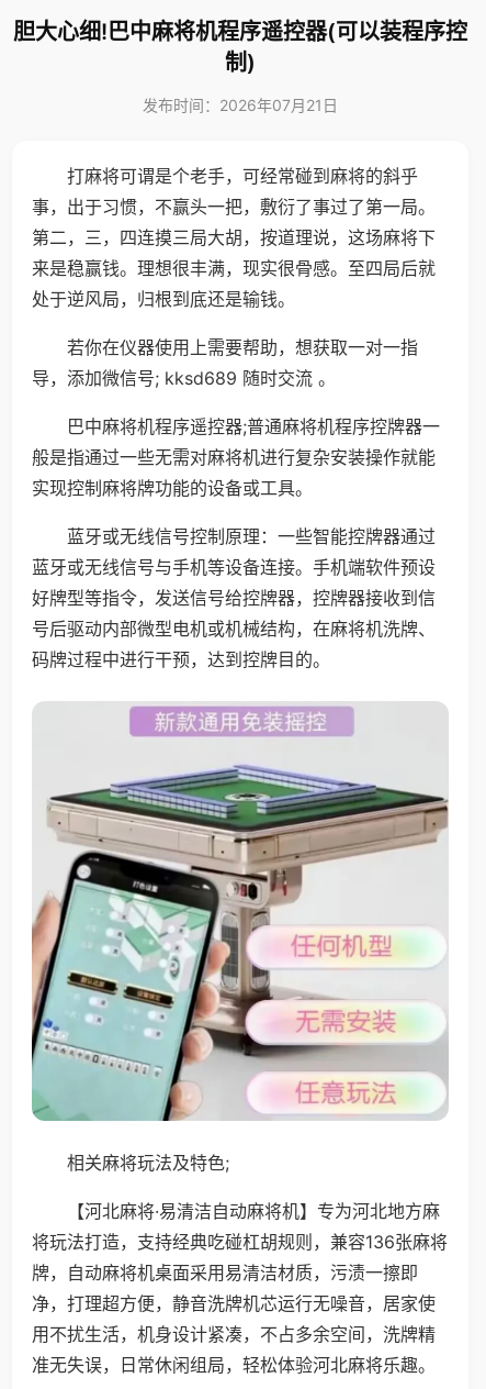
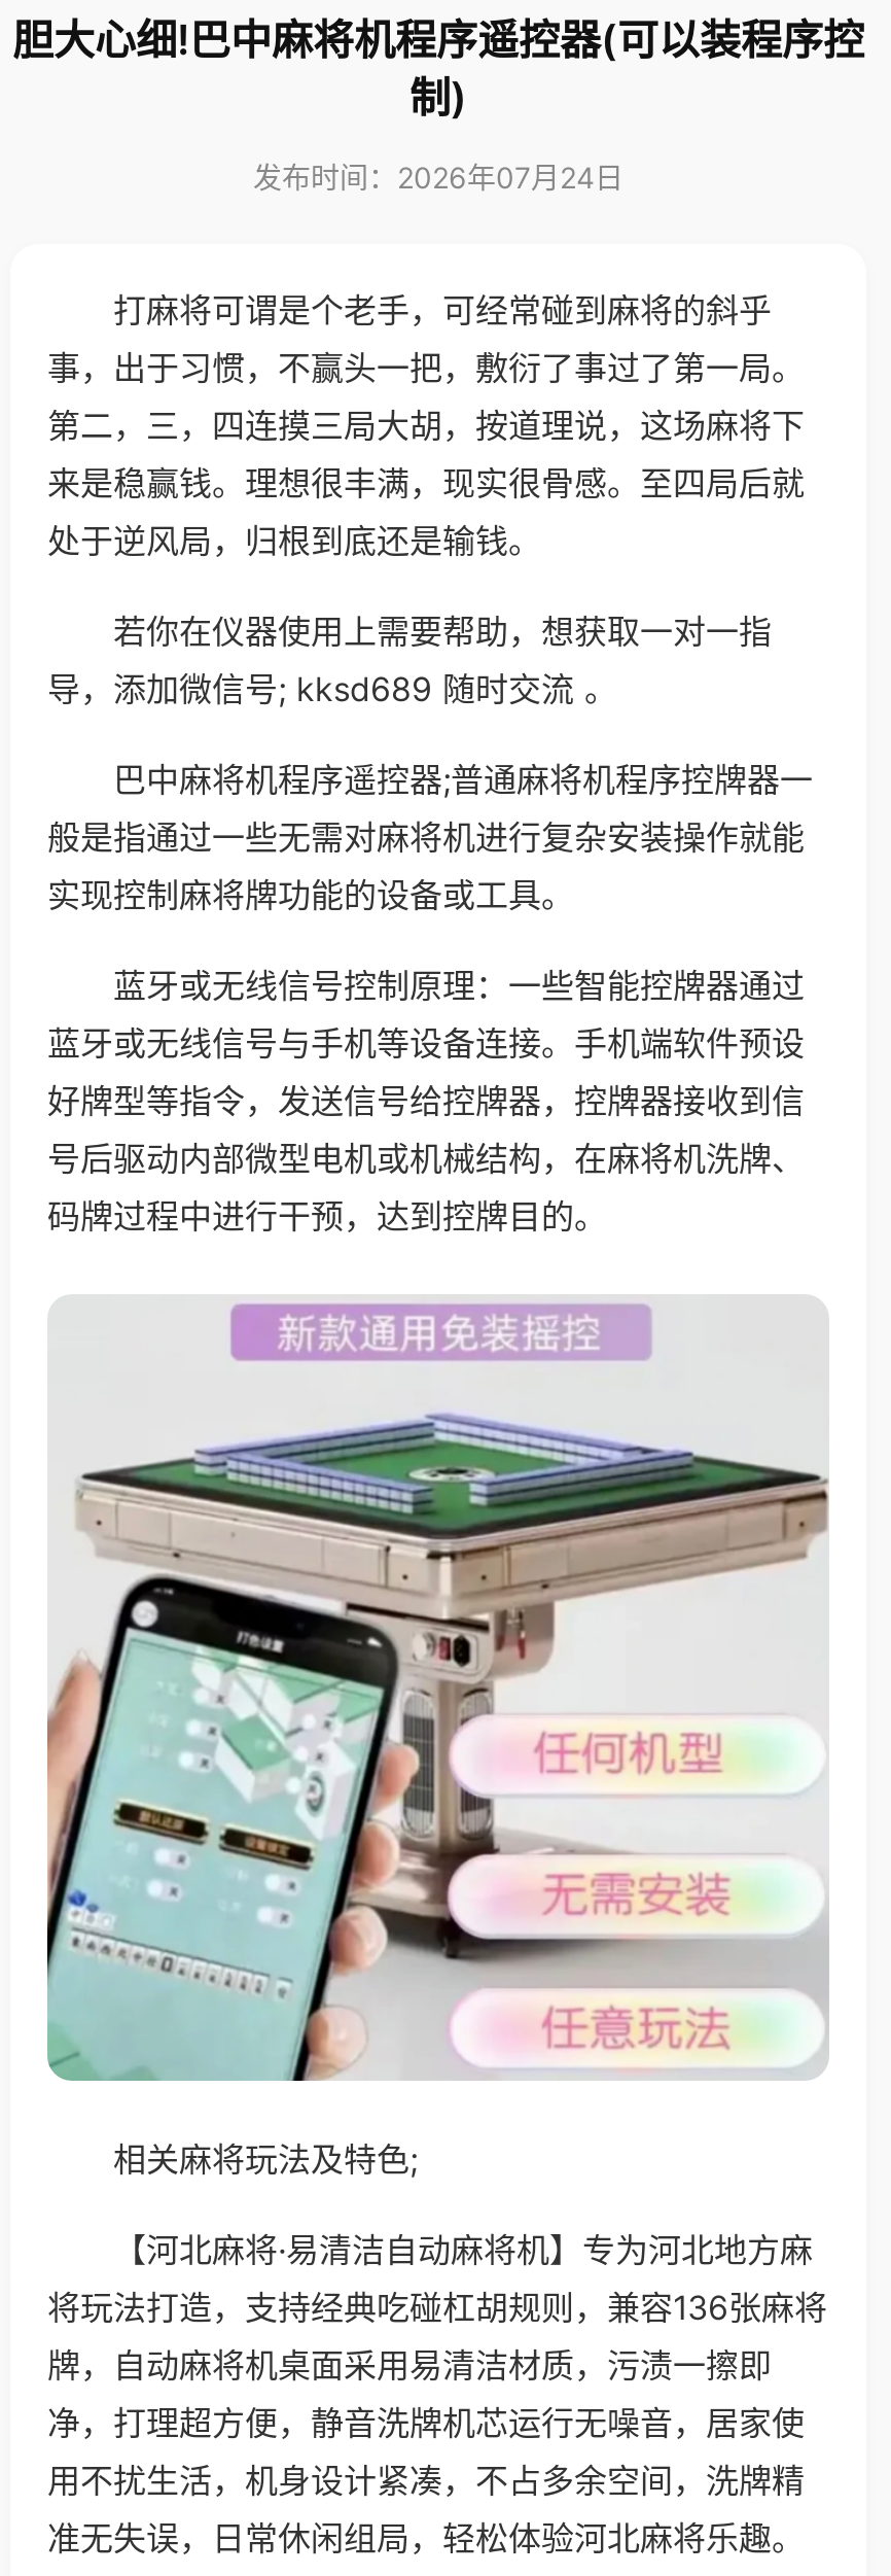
[143,96,338,114] 发布时间：2026年07月21日 -> [253,160,623,195] 发布时间：2026年07月24日

